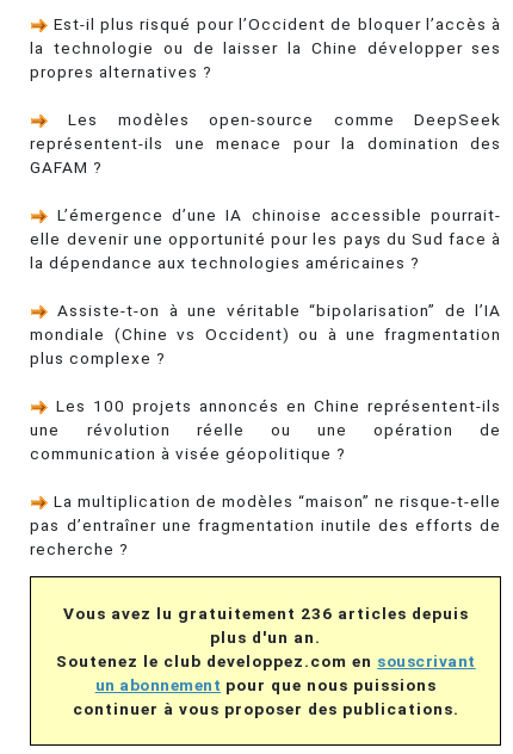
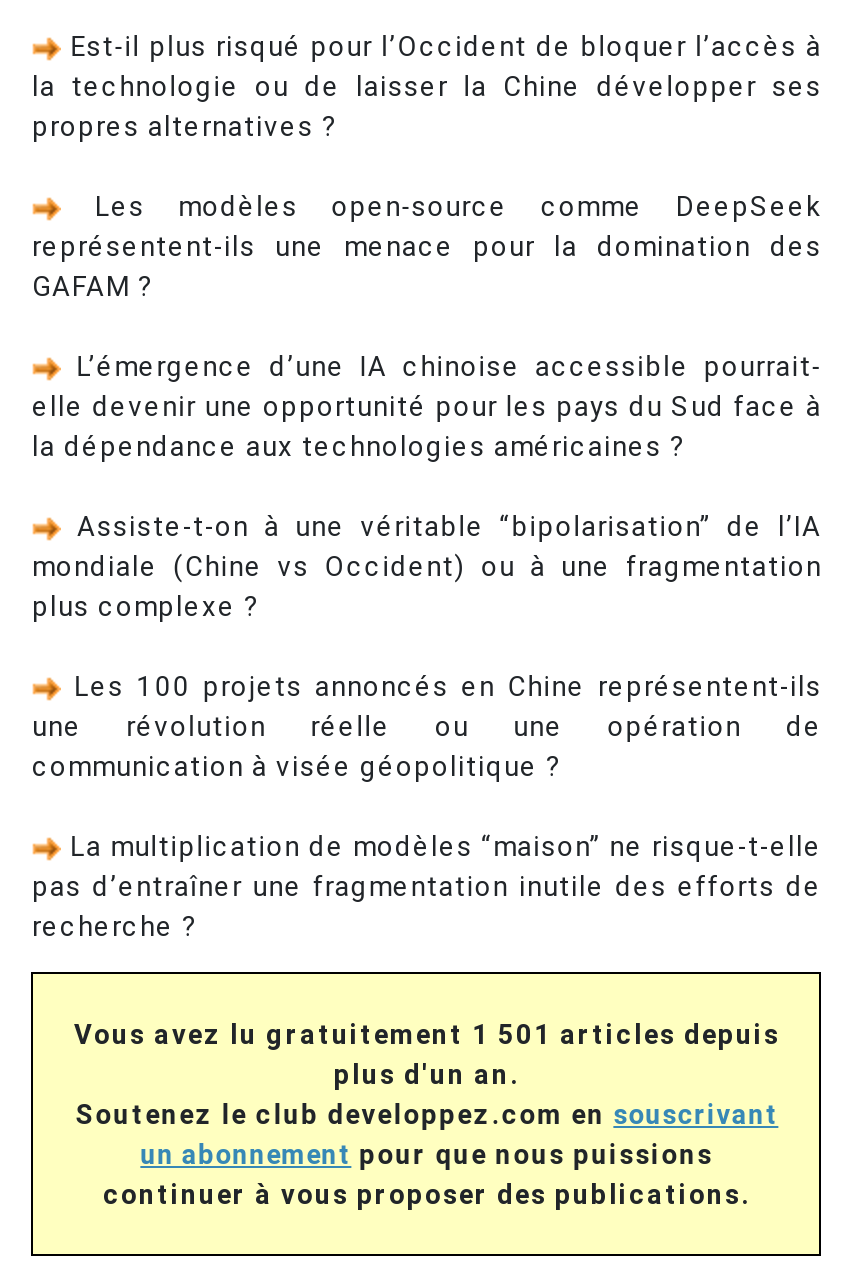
[63,604,469,623] Vous avez lu gratuitement 236 articles depuis -> [74,1019,780,1051] Vous avez lu gratuitement 1 501 articles depuis

